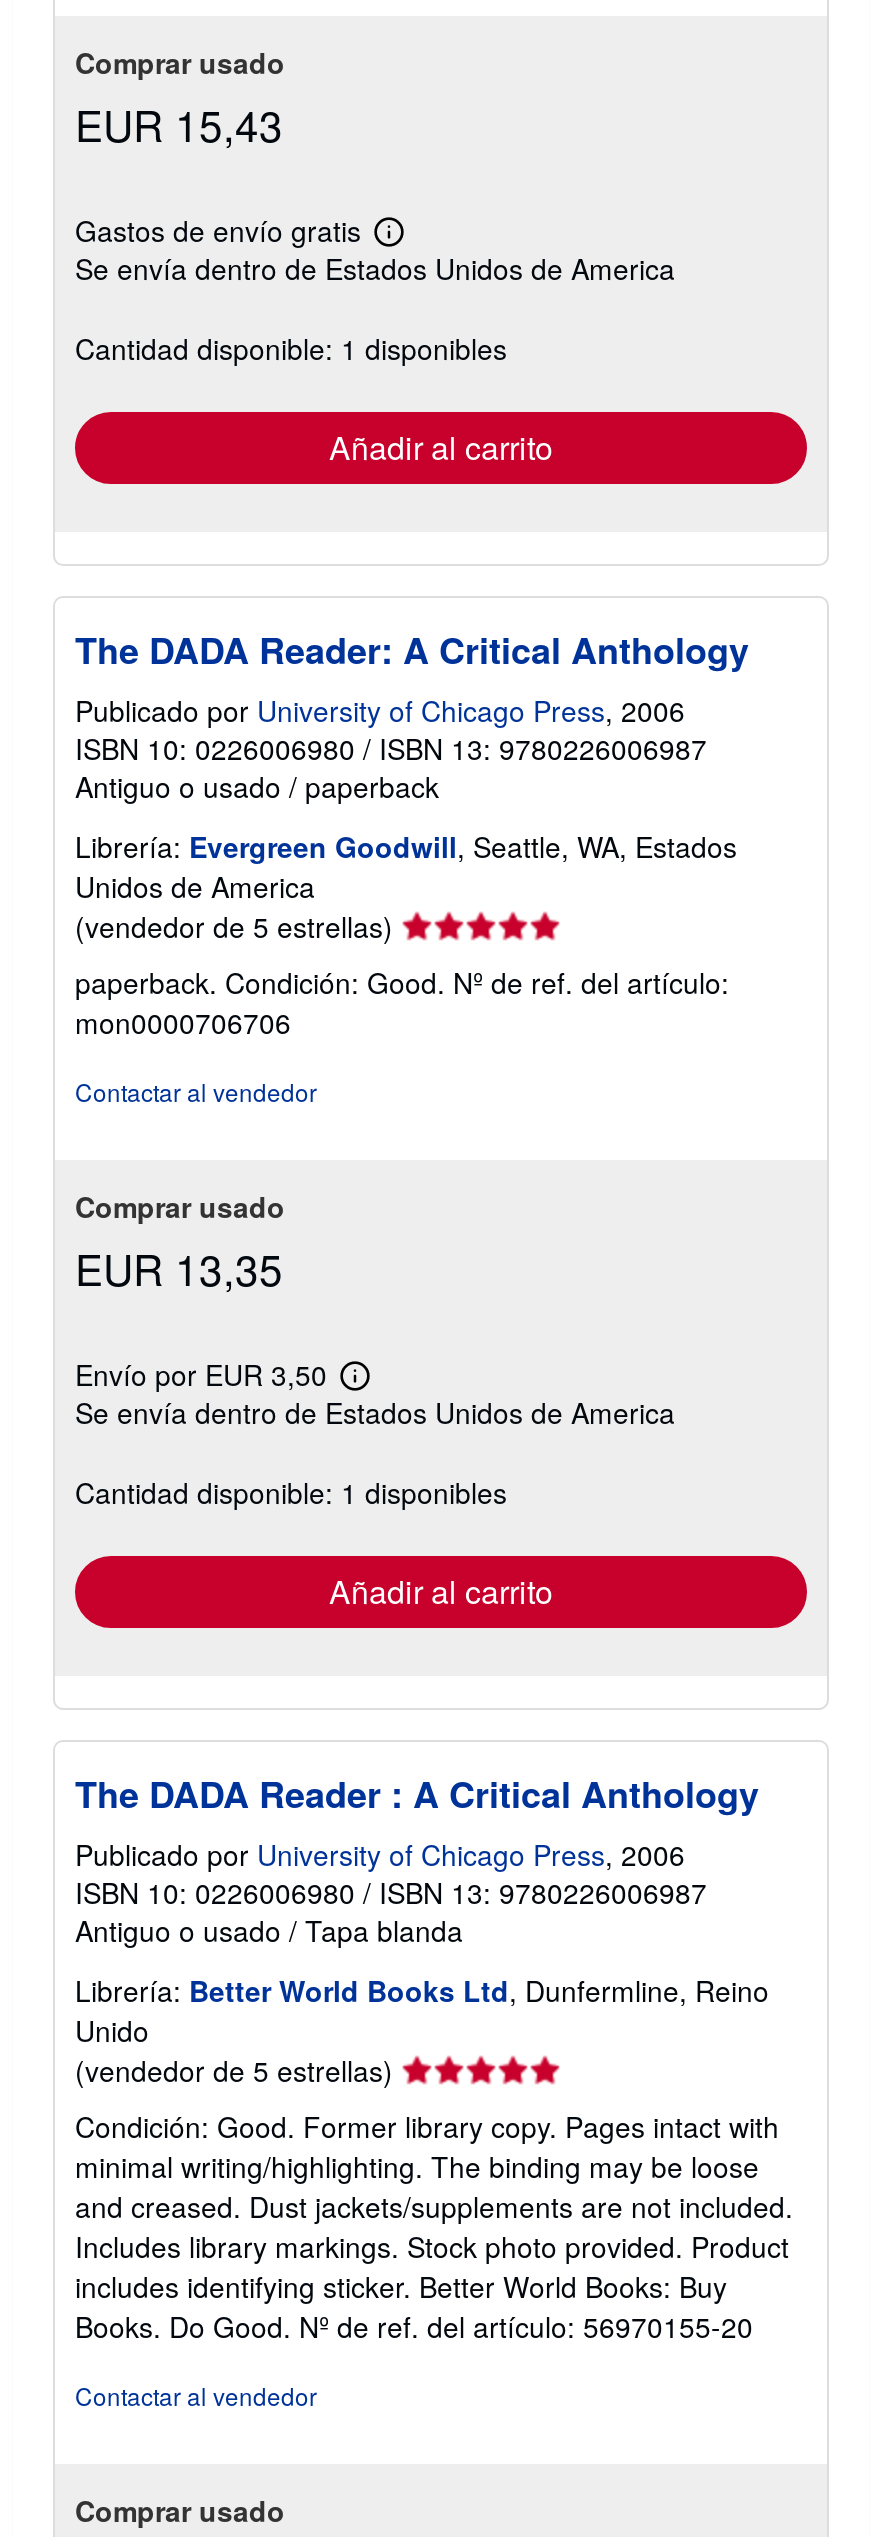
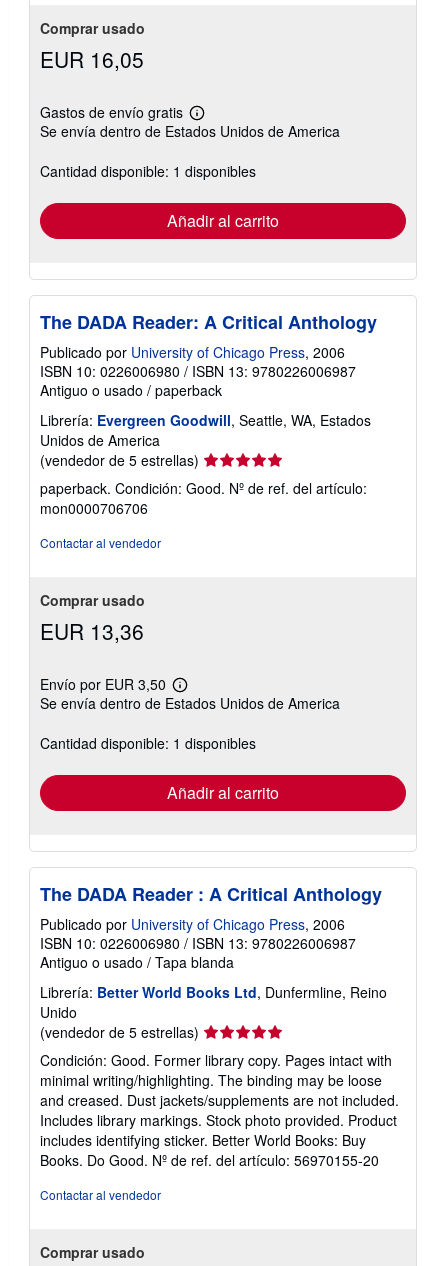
[75,94,283,154] EUR 15,43 -> [40,44,144,74] EUR 16,05
[75,1238,283,1298] EUR 13,35 -> [40,616,144,646] EUR 13,36

